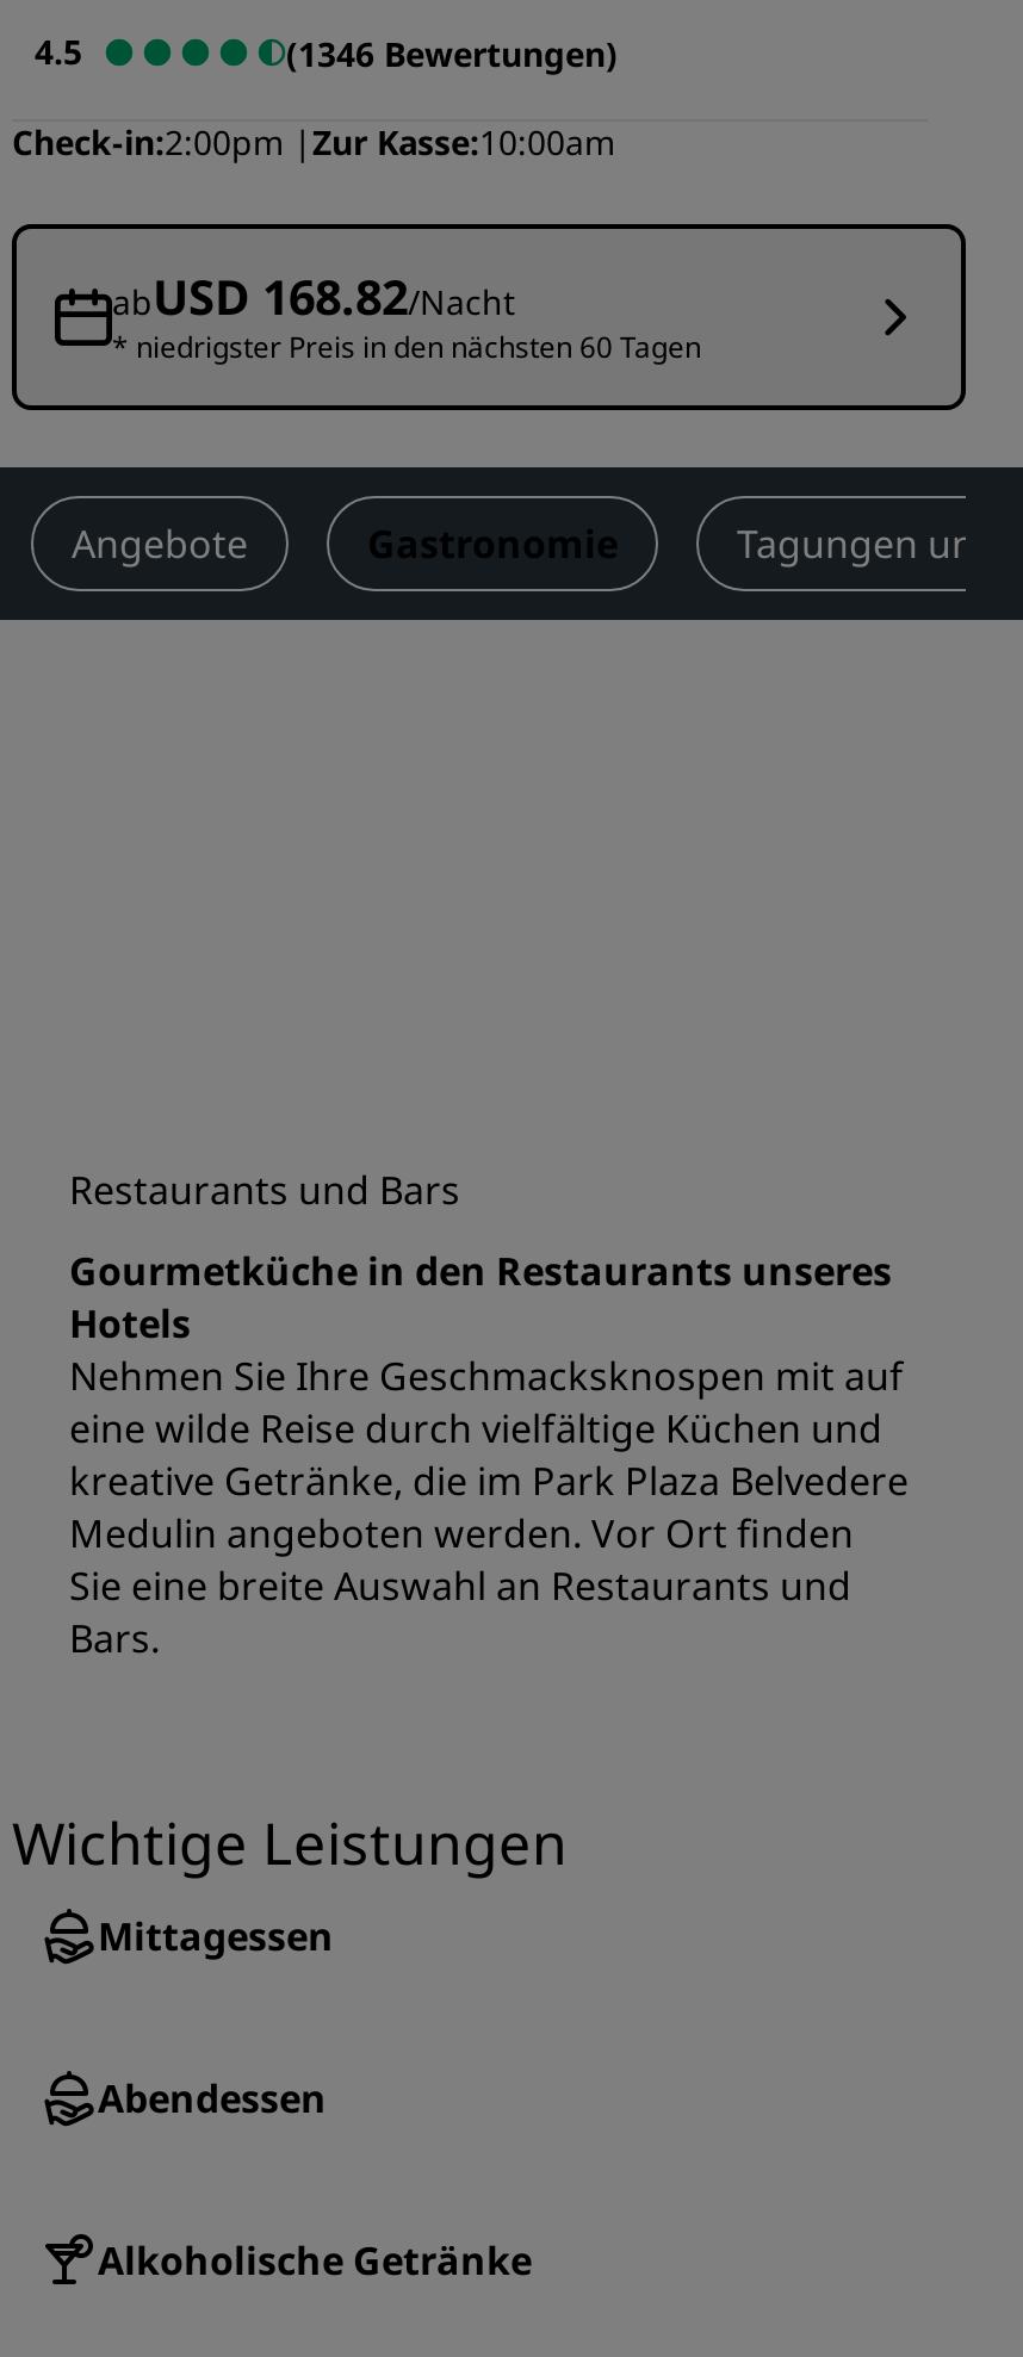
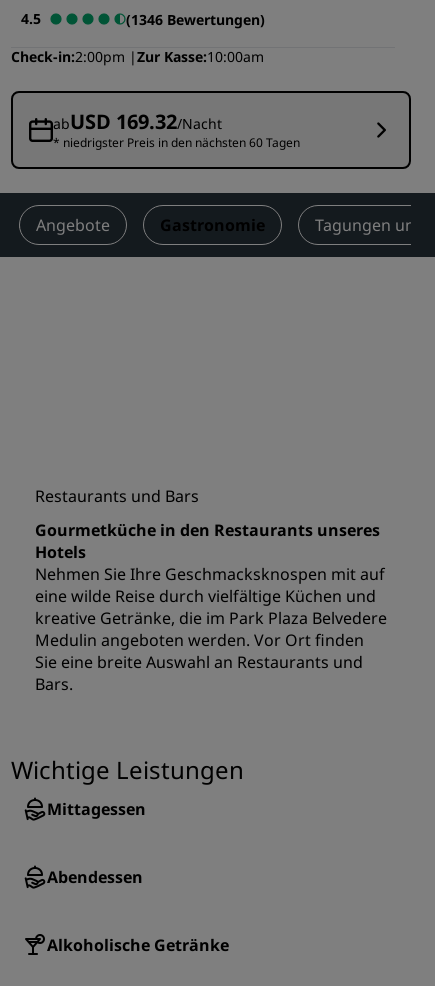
[112,265,515,330] abUSD 168.82/Nacht -> [53,108,222,135] abUSD 169.32/Nacht

